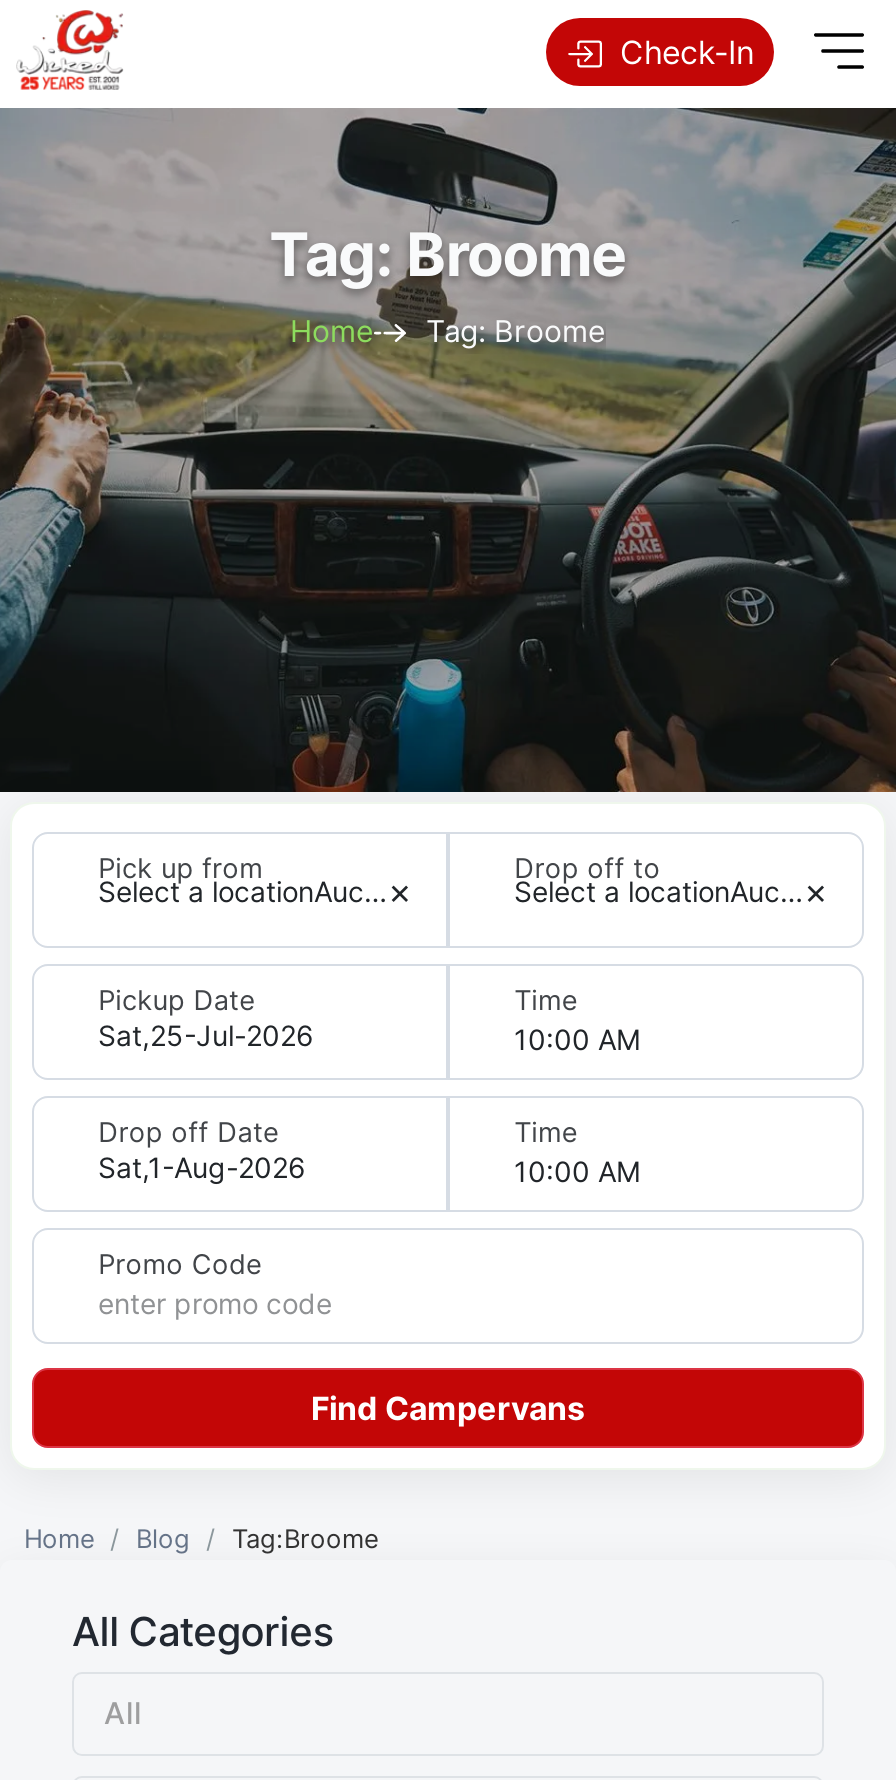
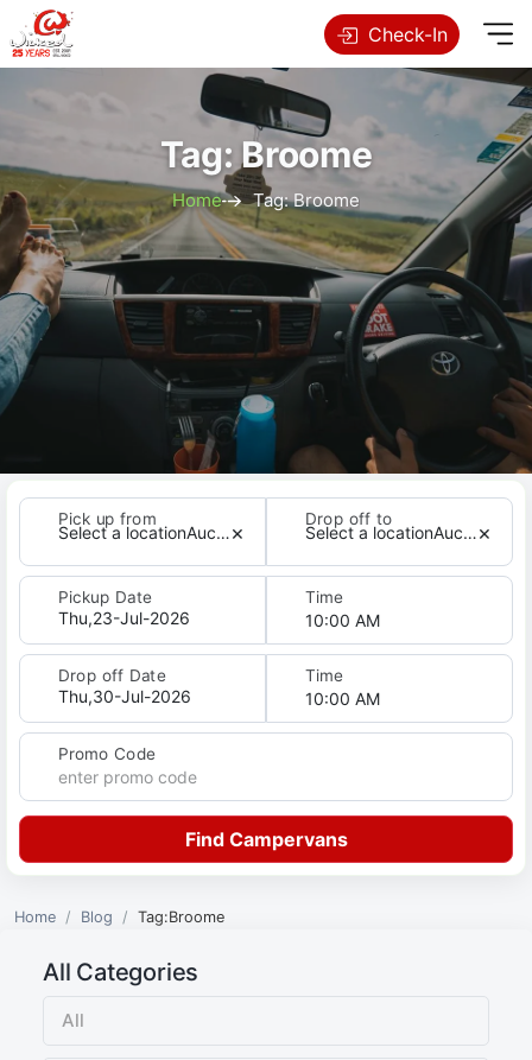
[98,1018,314,1052] Sat,25-Jul-2026 -> [58,608,190,628] Thu,23-Jul-2026
[98,1150,306,1184] Sat,1-Aug-2026 -> [58,686,191,706] Thu,30-Jul-2026

